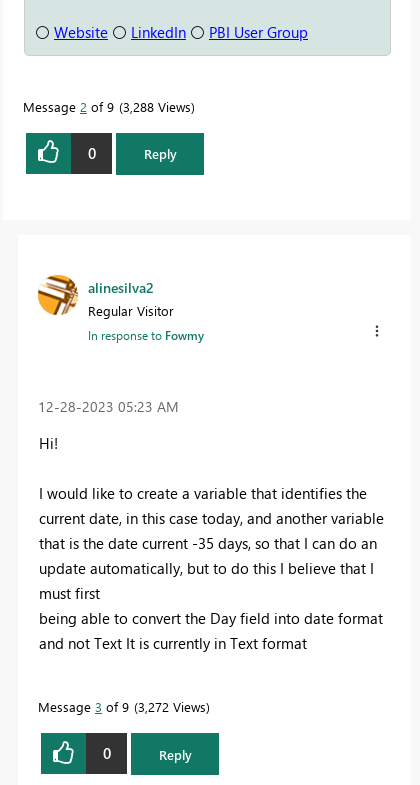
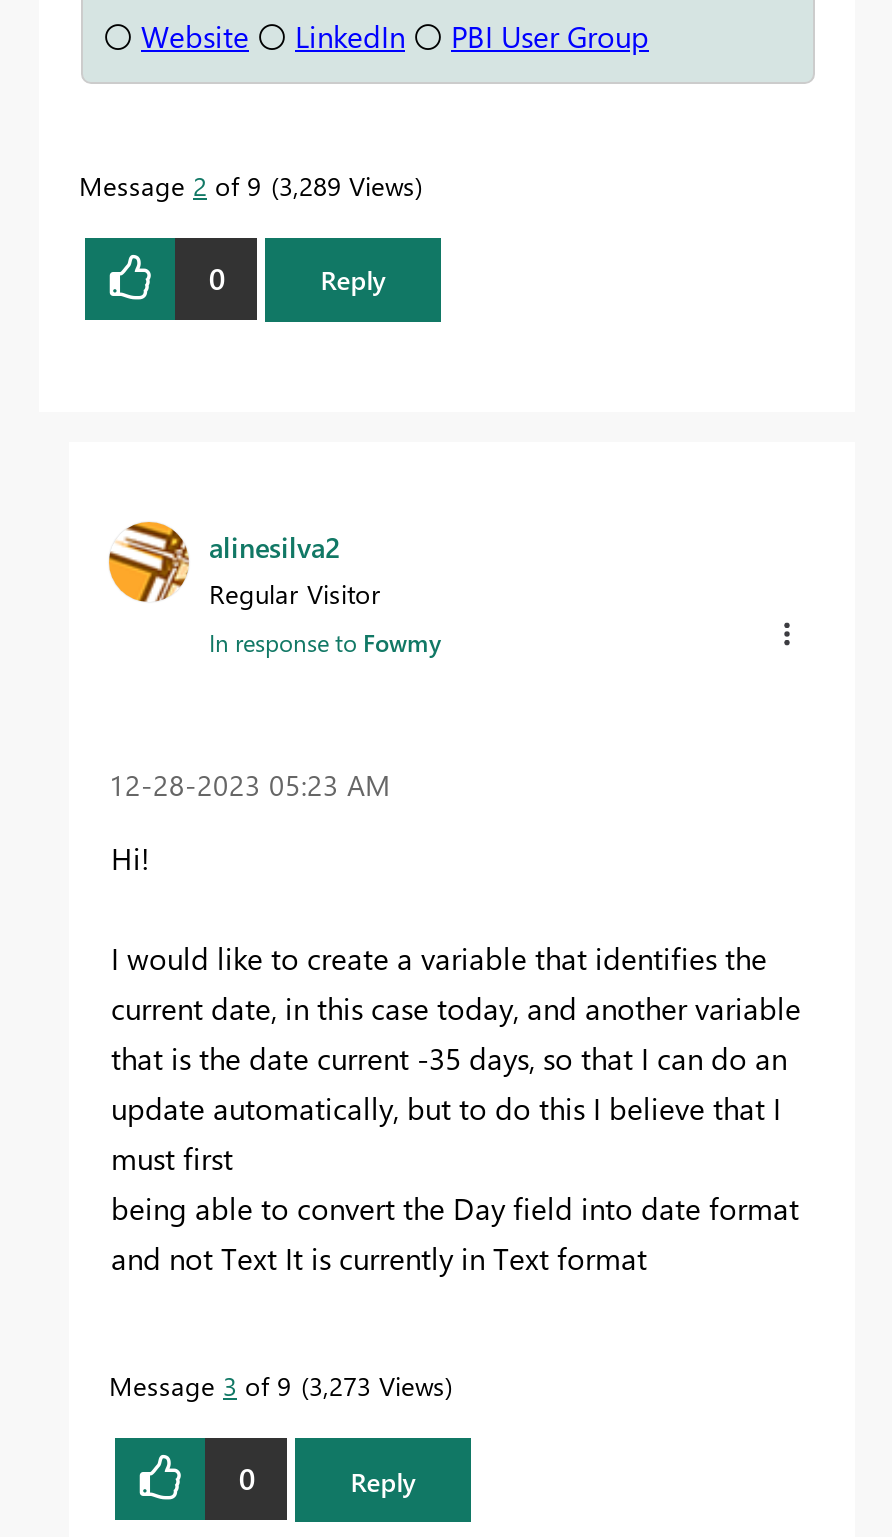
[23,97,191,114] Message 2 of 9 3,288 Views -> [79,167,415,201] Message 2 of 9 3,289 Views
[38,698,206,715] Message 3 of 9 3,272 Views -> [109,1368,445,1402] Message 3 of 9 3,273 Views

